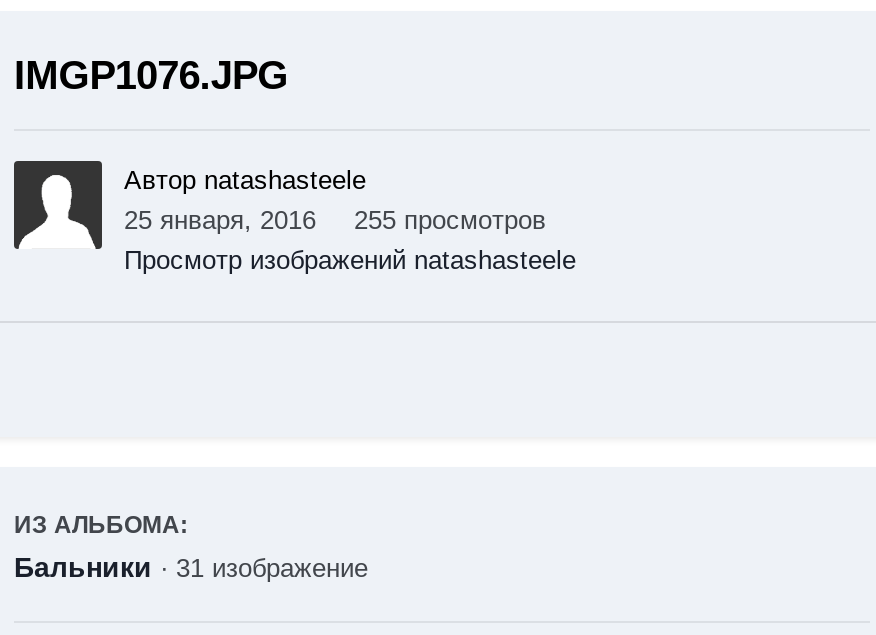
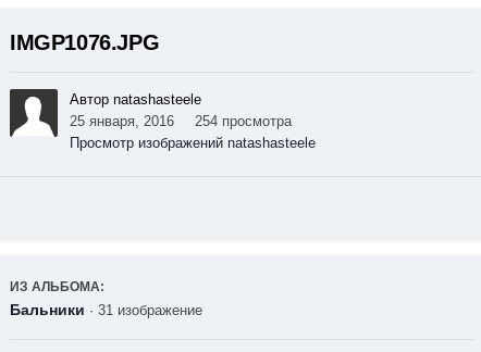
[124,206,546,236] 25 января, 2016 255 просмотров -> [70,113,292,130] 25 января, 2016 254 просмотра

